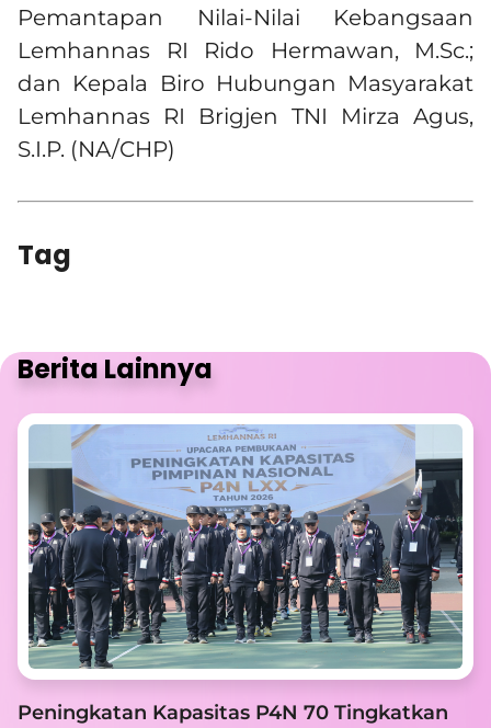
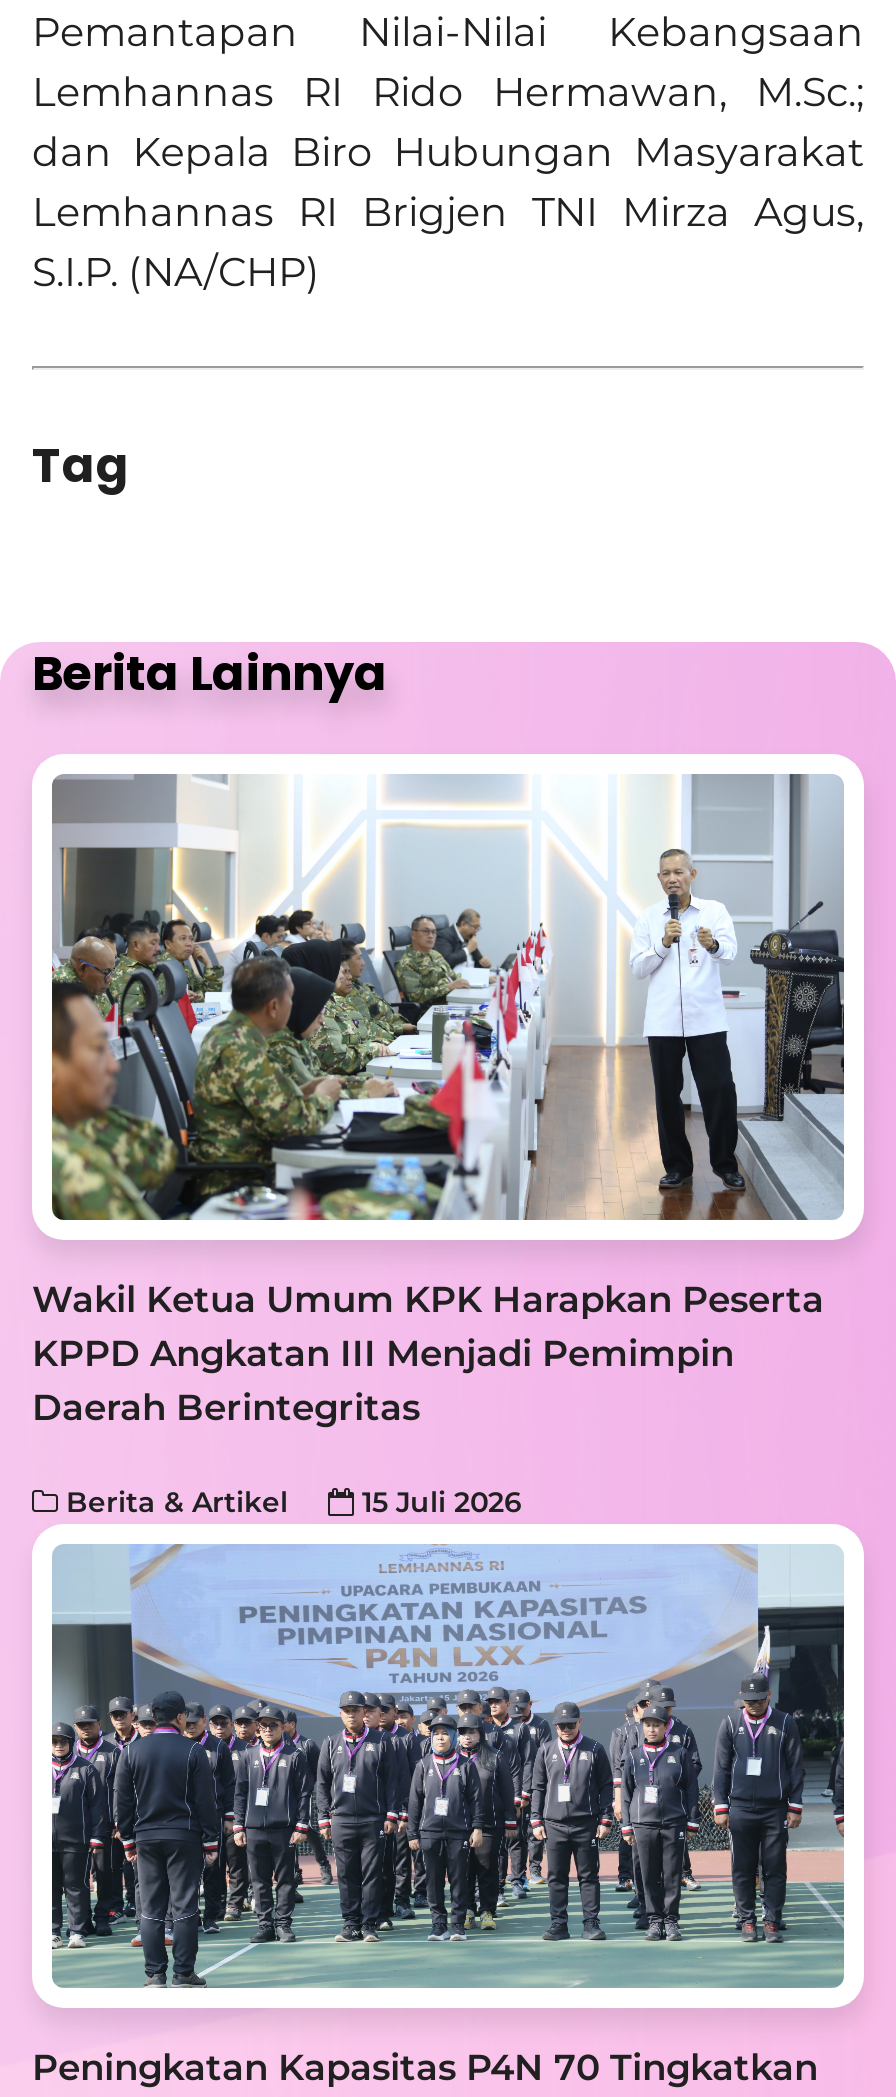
none -> [32,772,846,1519] [image] | Wakil Ketua Umum KPK Harapkan Peserta | KPPD Angkatan III Menjadi Pemimpin | Daerah Berintegritas | Berita & Artikel | 15 Juli 2026

